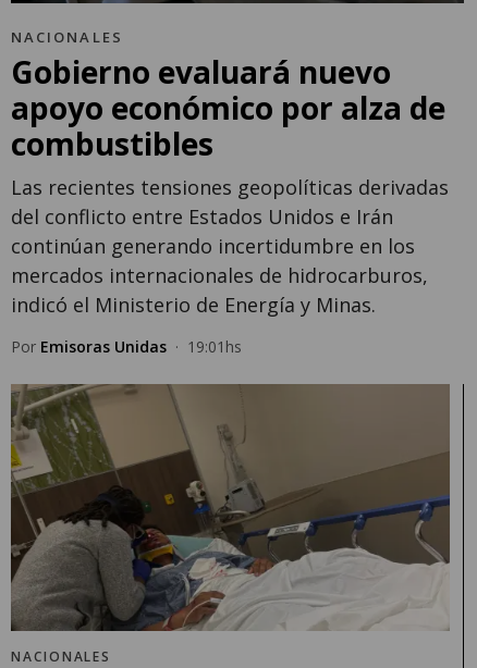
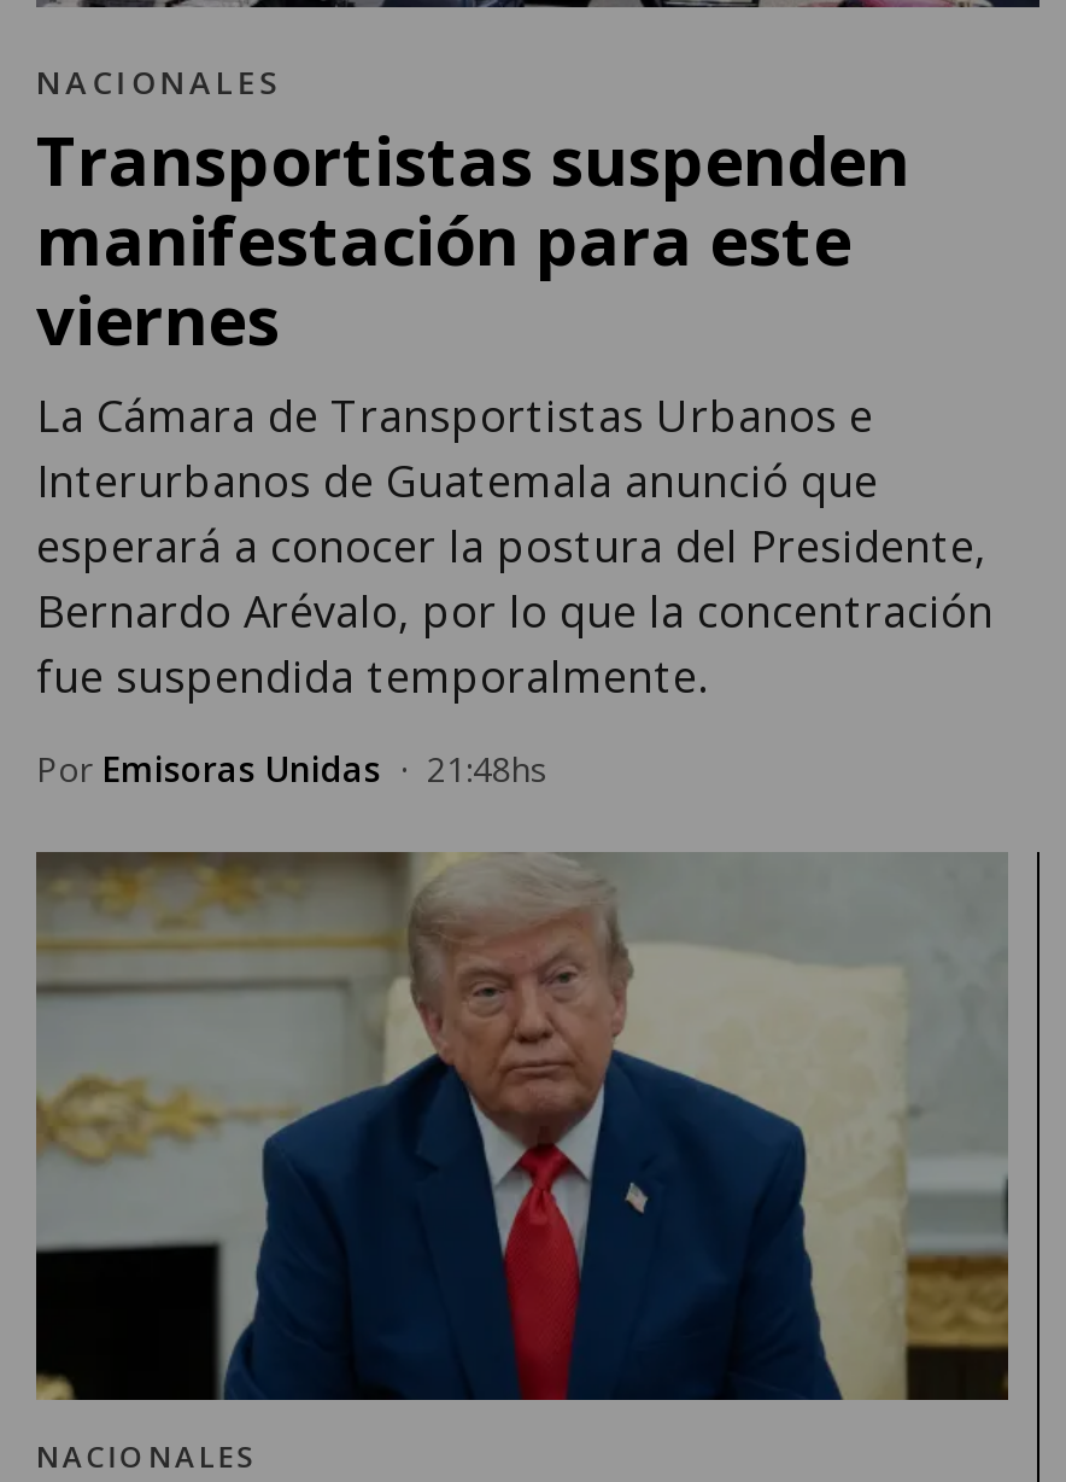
[11,51,449,318] Gobierno evaluará nuevo | apoyo económico por alza de | combustibles | Las recientes tensiones geopolíticas derivadas | del conflicto entre Estados Unidos e Irán | continúan generando incertidumbre en los | mercados internacionales de hidrocarburos, | indicó el Ministerio de Energía y Minas. -> [36,114,994,706] Transportistas suspenden | manifestación para este | viernes | La Cámara de Transportistas Urbanos e | Interurbanos de Guatemala anunció que | esperará a conocer la postura del Presidente, | Bernardo Arévalo, por lo que la concentración | fue suspendida temporalmente.
[11,337,242,357] Por Emisoras Unidas · 19:01hs -> [36,747,547,792] Por Emisoras Unidas · 21:48hs
[10,384,451,632] [image] -> [34,852,1011,1402] [image]

